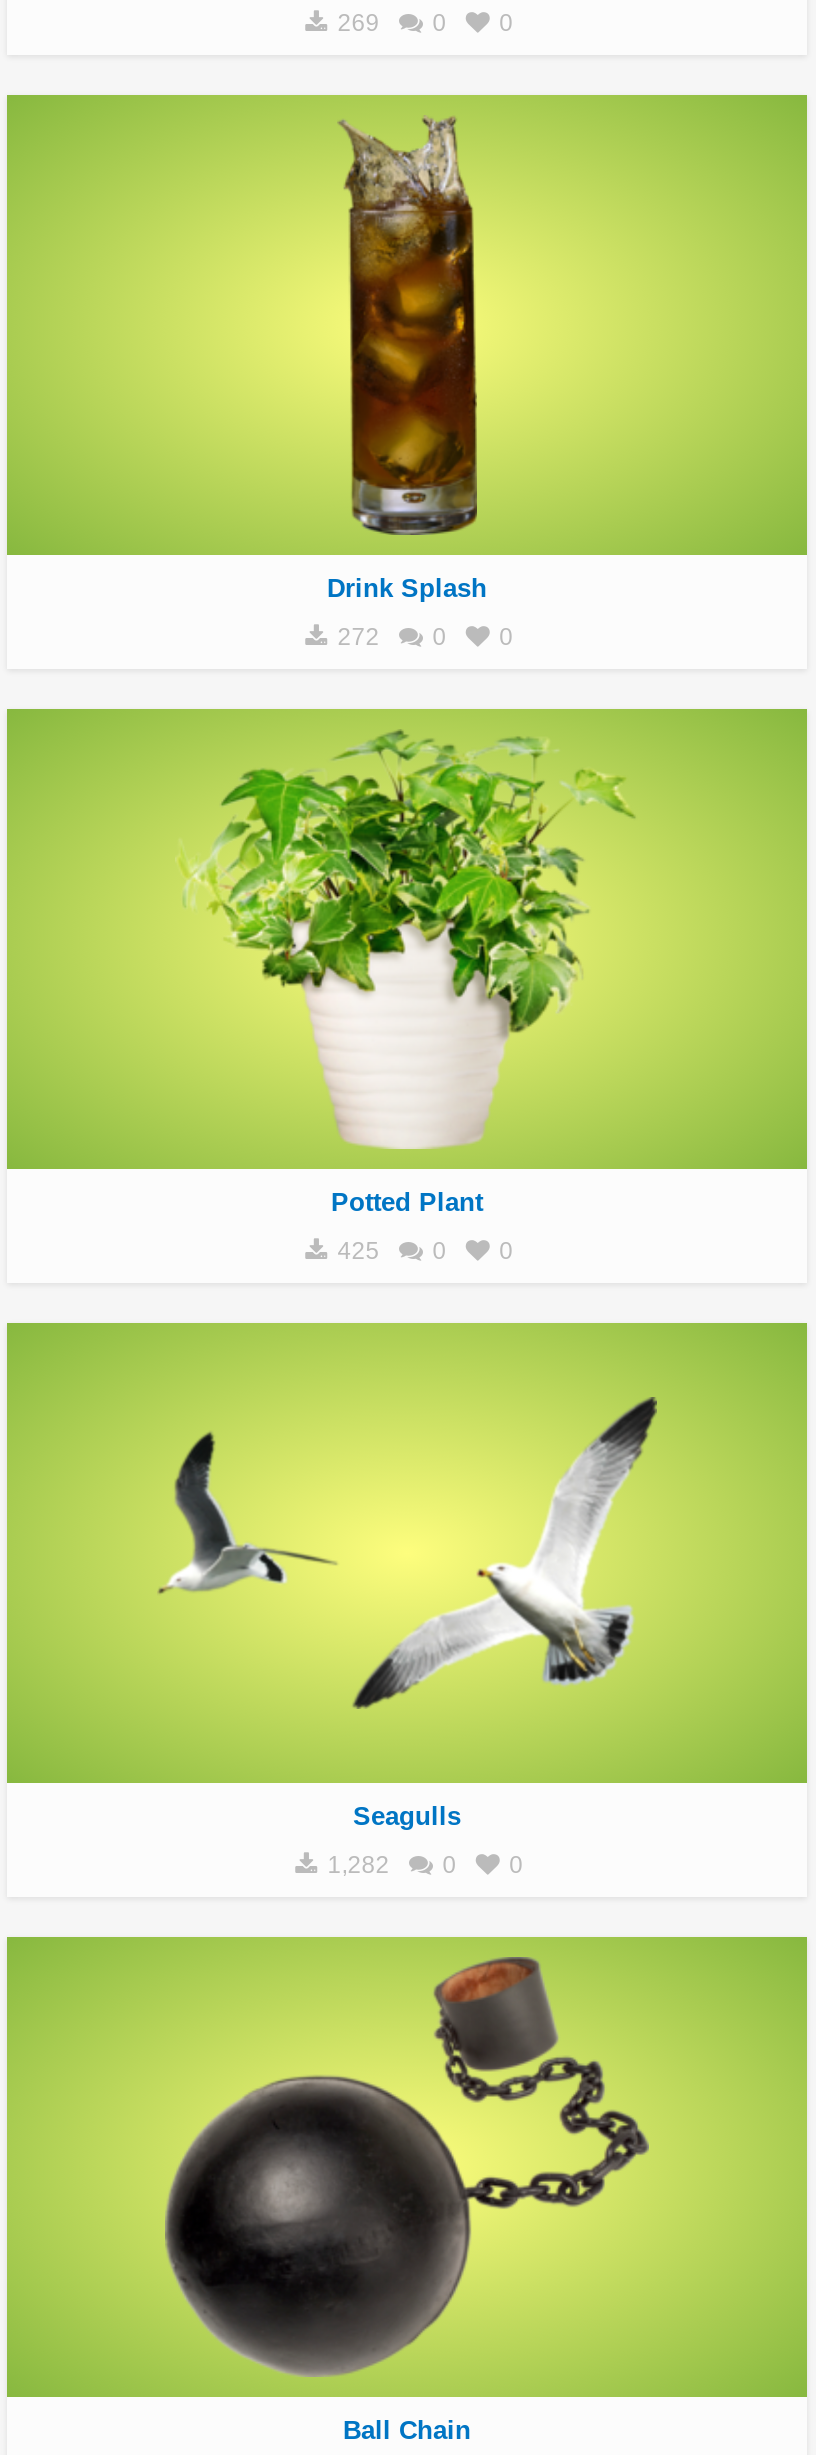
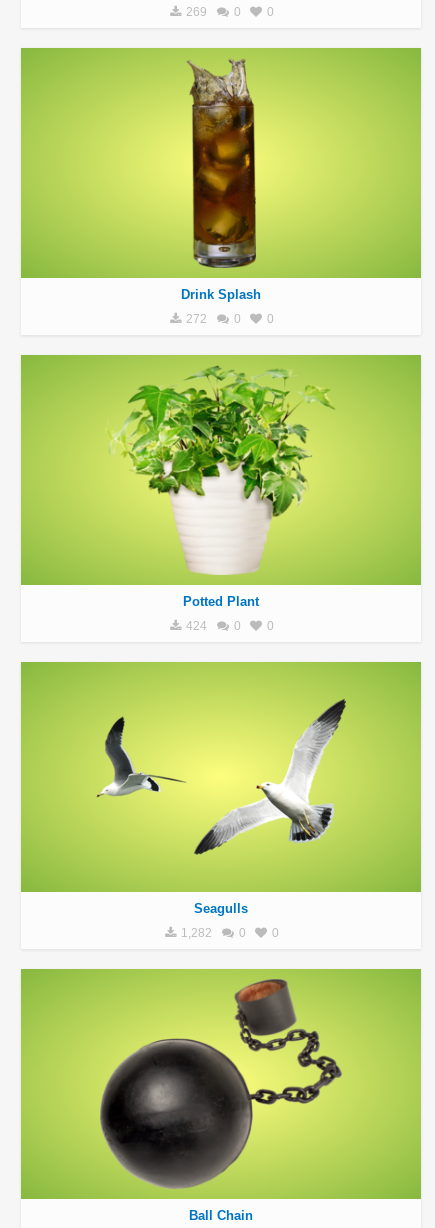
[332,1237,513,1265] 425 0 0 -> [183,619,274,633] 424 0 0

